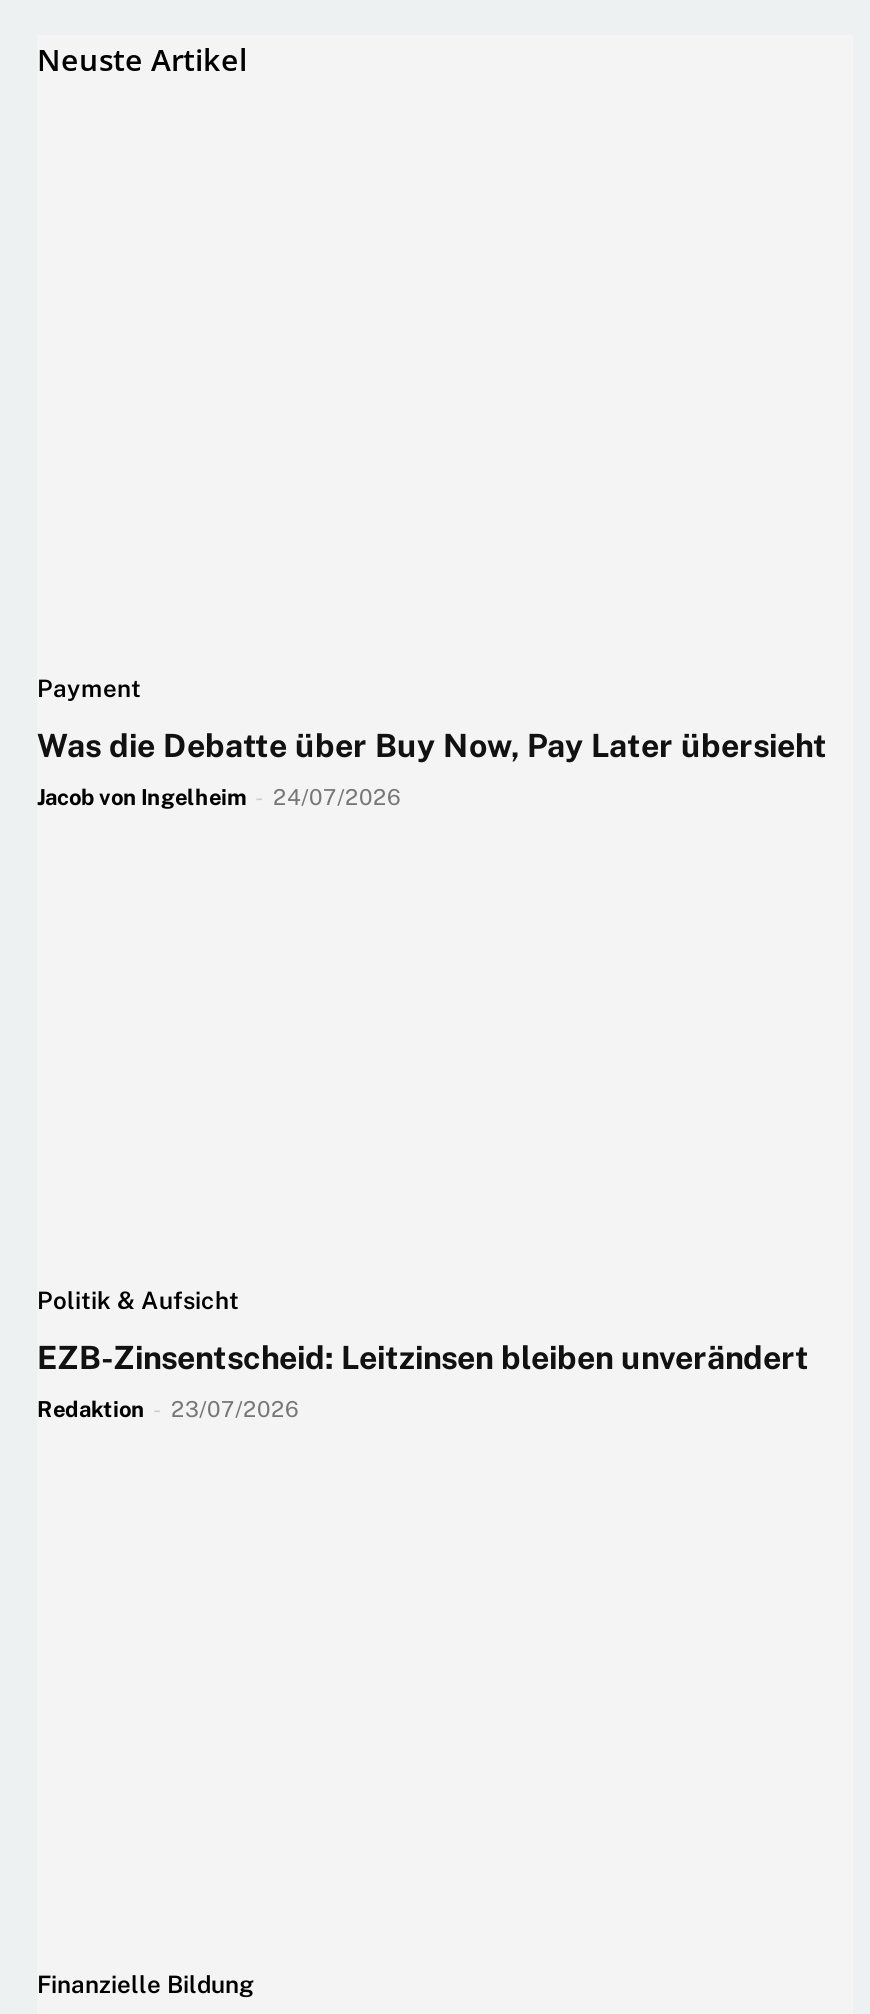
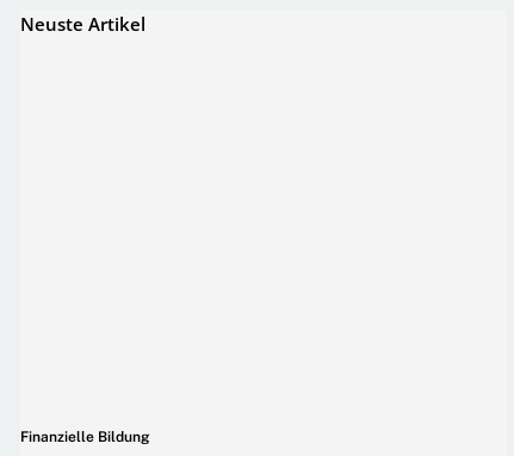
[37,676,827,810] Payment | Was die Debatte über Buy Now, Pay Later übersieht | Jacob von Ingelheim - 24/07/2026 -> none
[37,1288,809,1422] Politik & Aufsicht | EZB-Zinsentscheid: Leitzinsen bleiben unverändert | Redaktion - 23/07/2026 -> none

